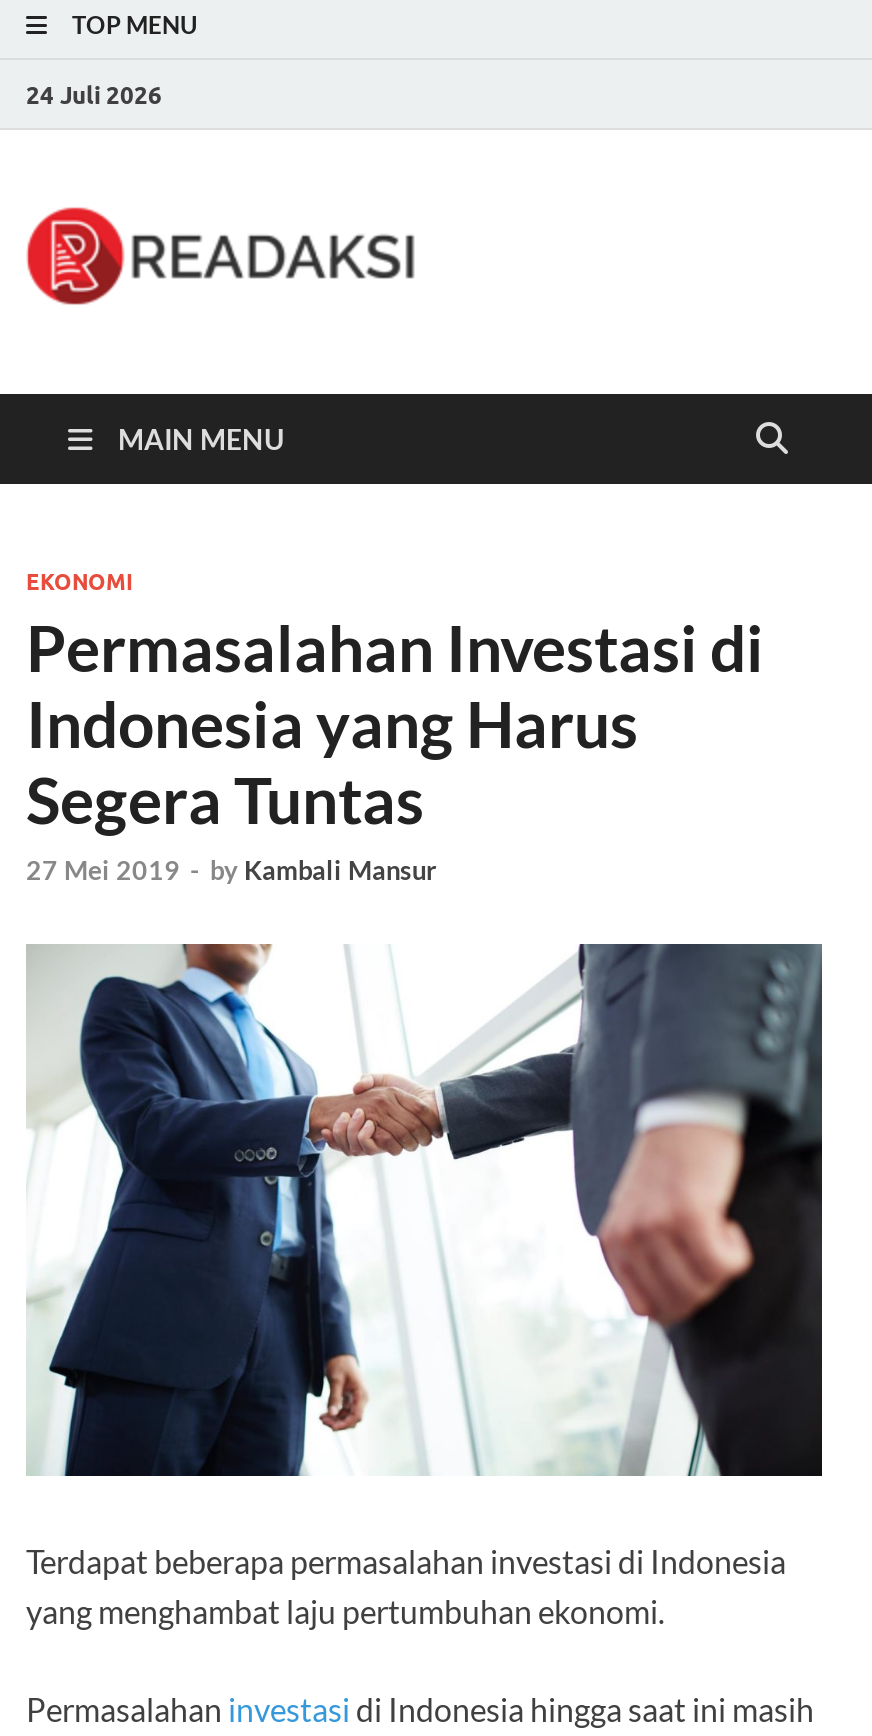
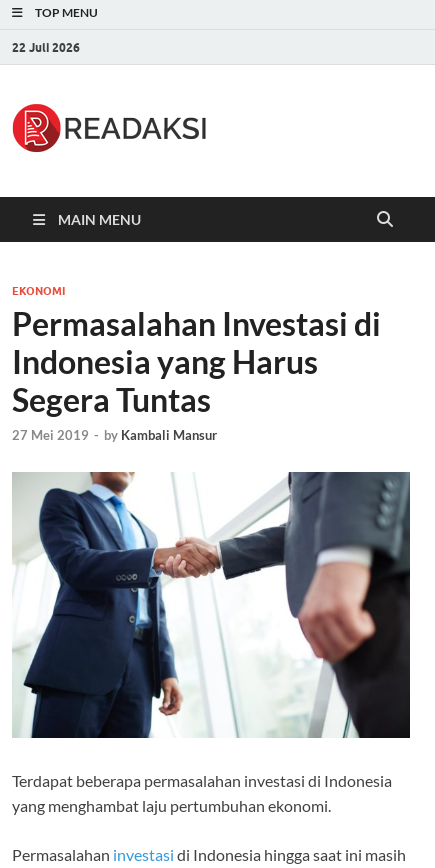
[26,79,162,109] 24 Juli 2026 -> [12,39,80,54] 22 Juli 2026

